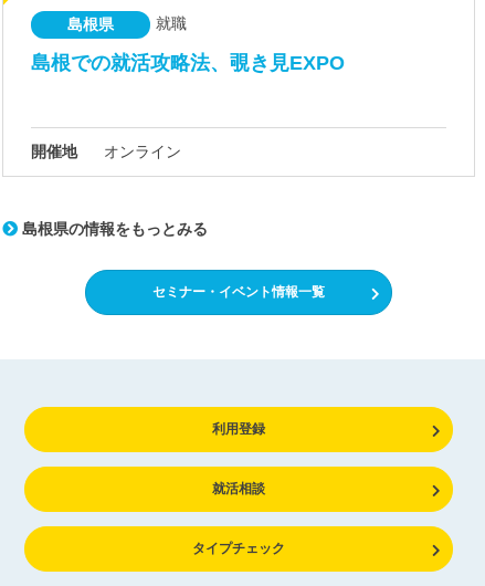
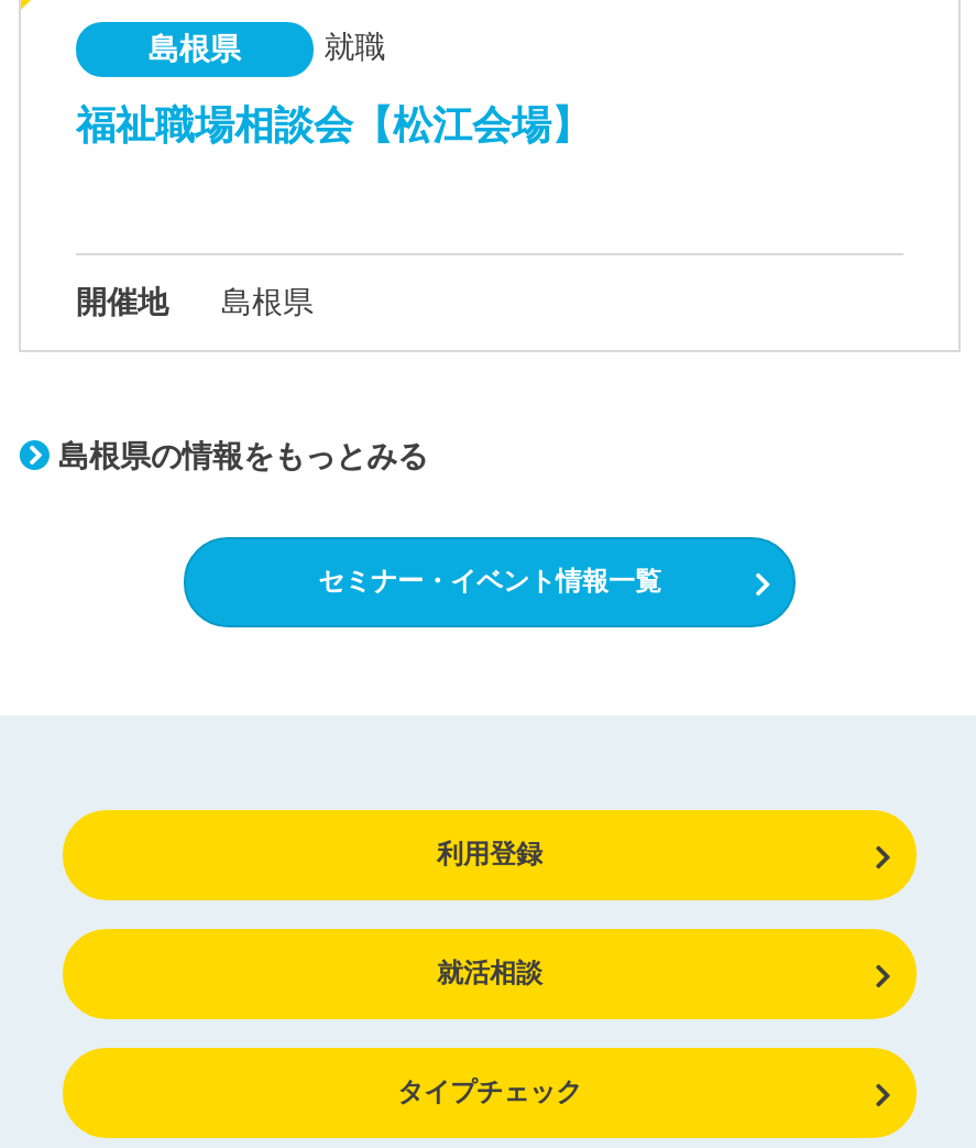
[31,52,345,74] 島根での就活攻略法、覗き見EXPO -> [76,103,591,147] 福祉職場相談会【松江会場】
[104,143,181,160] オンライン -> [221,284,314,319] 島根県

